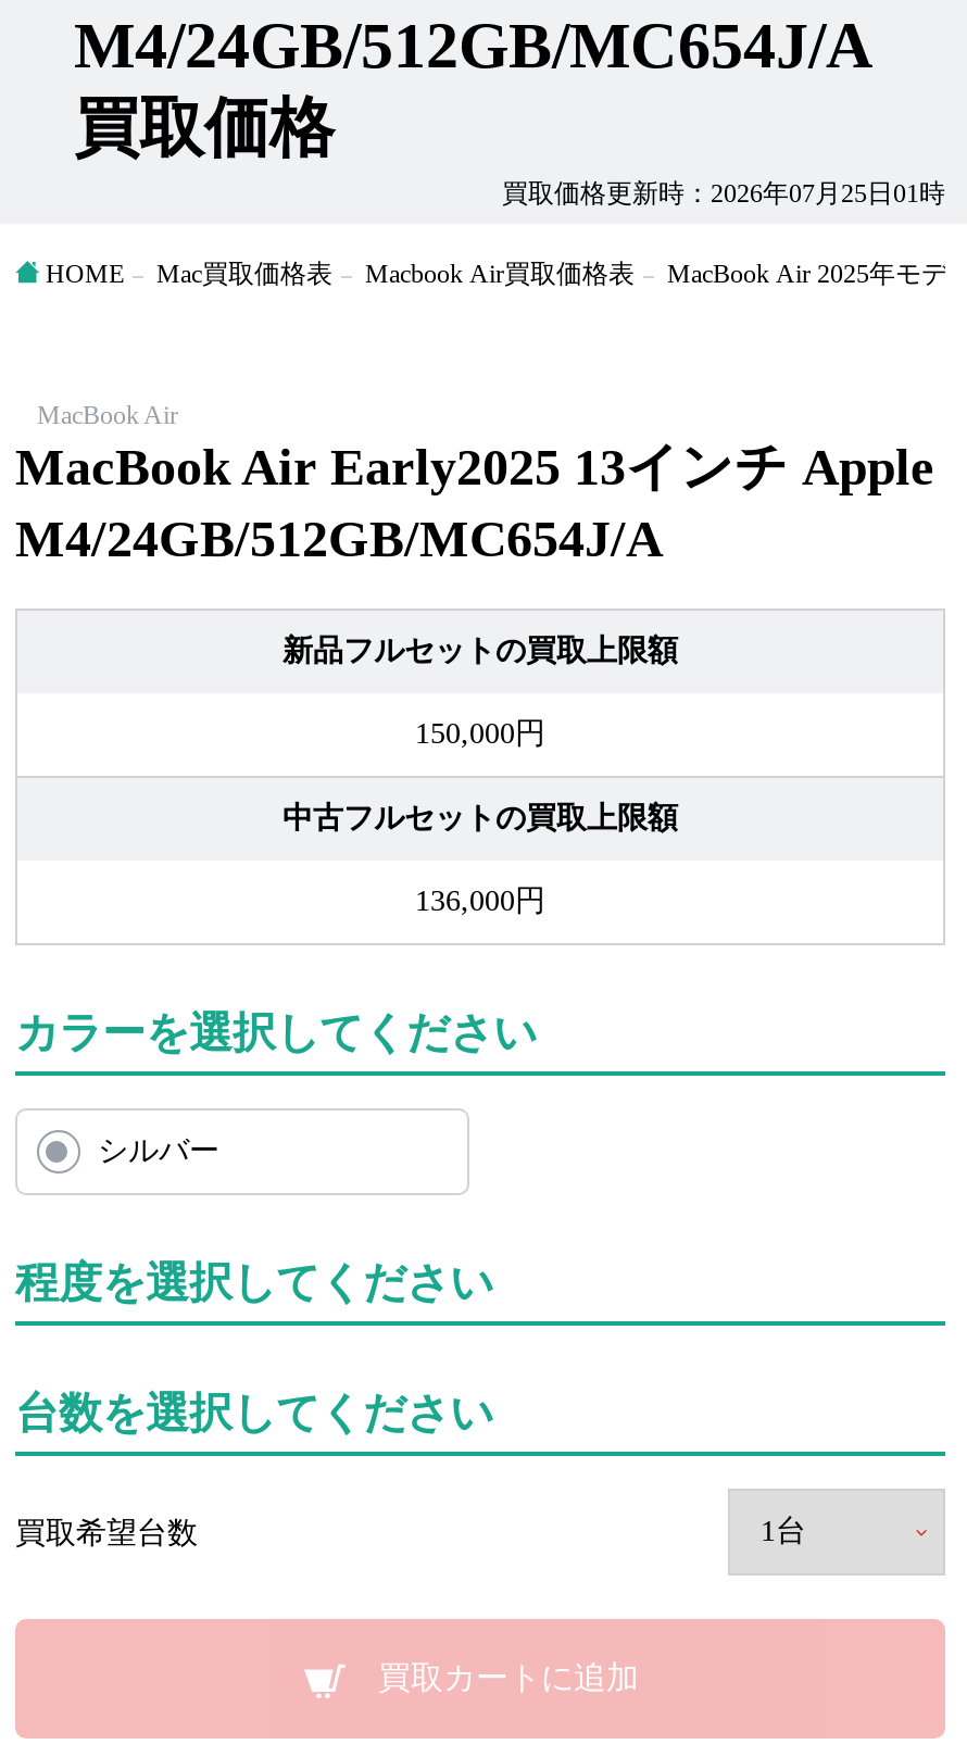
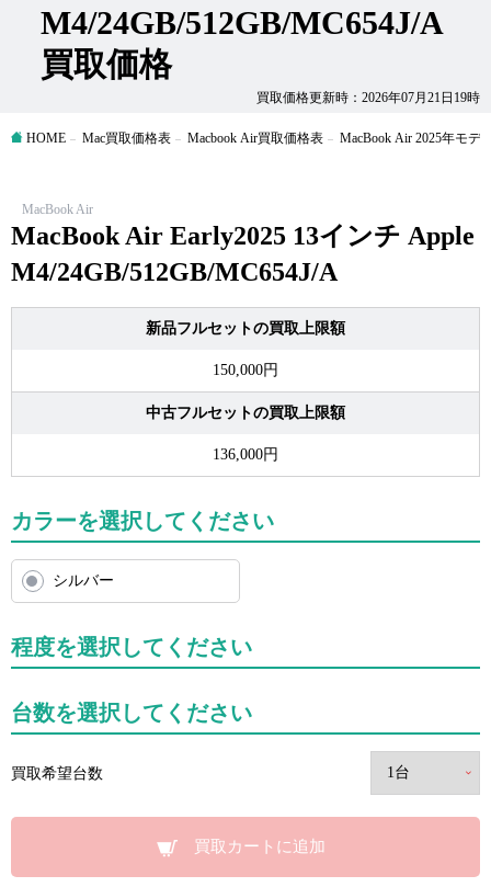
[502,178,945,209] 買取価格更新時：2026年07月25日01時 -> [256,90,480,105] 買取価格更新時：2026年07月21日19時

